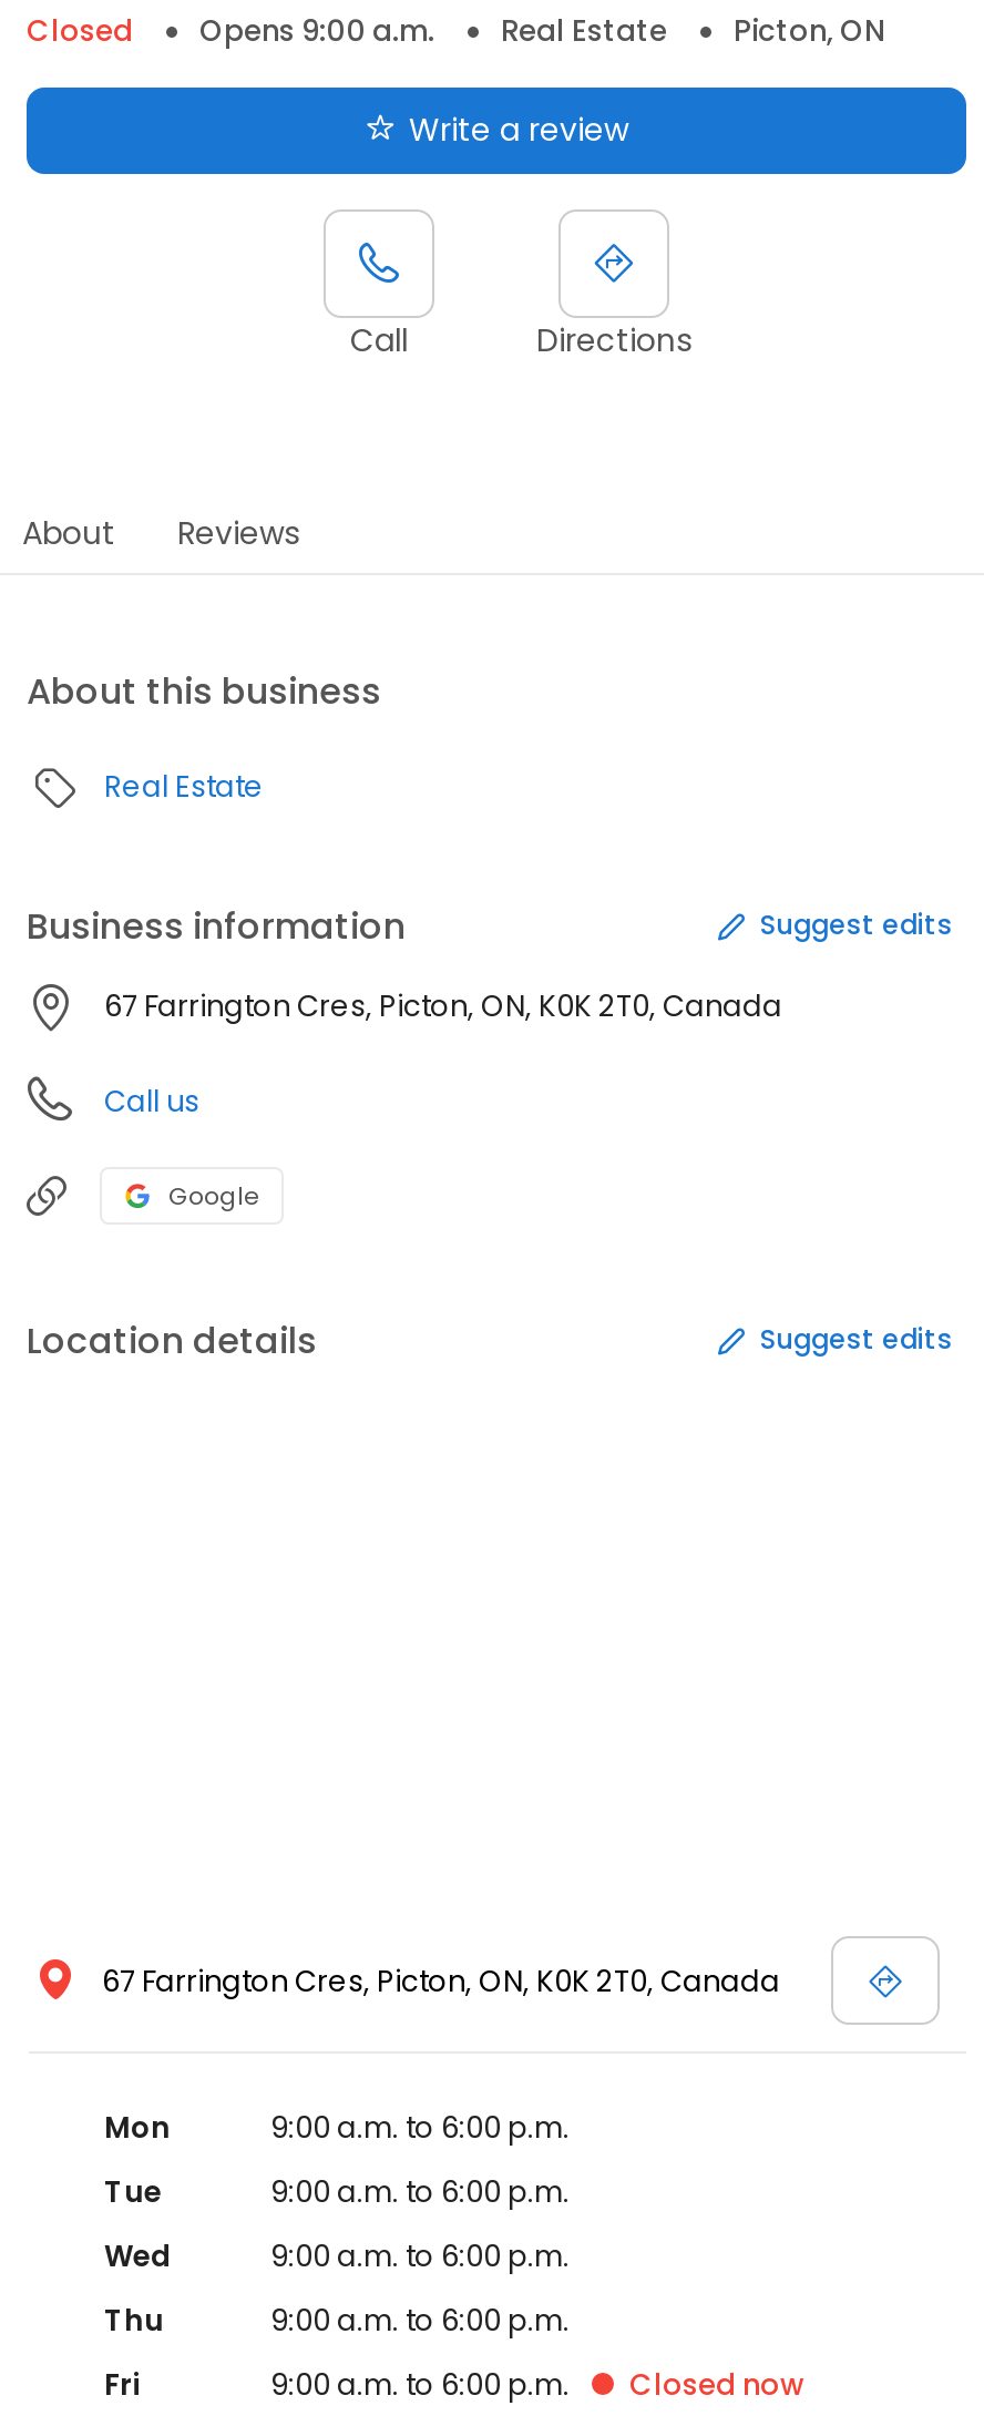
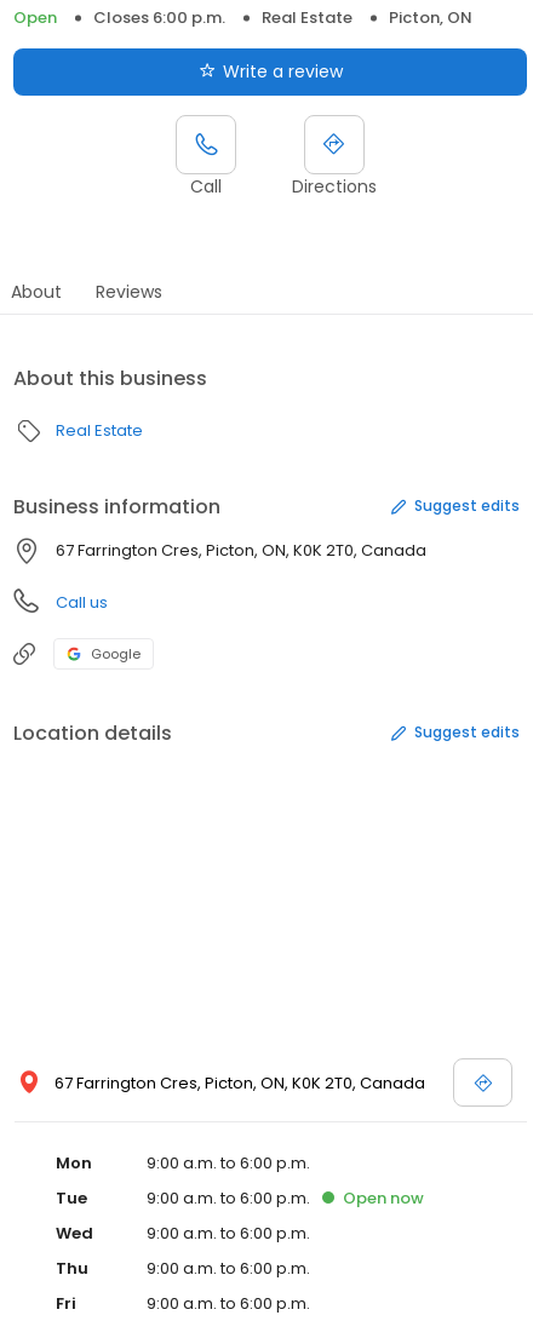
[27,10,434,52] Closed | Opens 9:00 a.m. -> [13,6,225,29] Open | Closes 6:00 p.m.
none -> [343,1186,424,1209] Open now
[629,2364,804,2406] Closed now -> none

